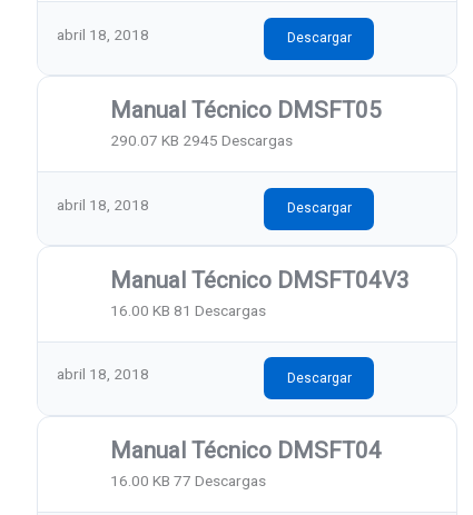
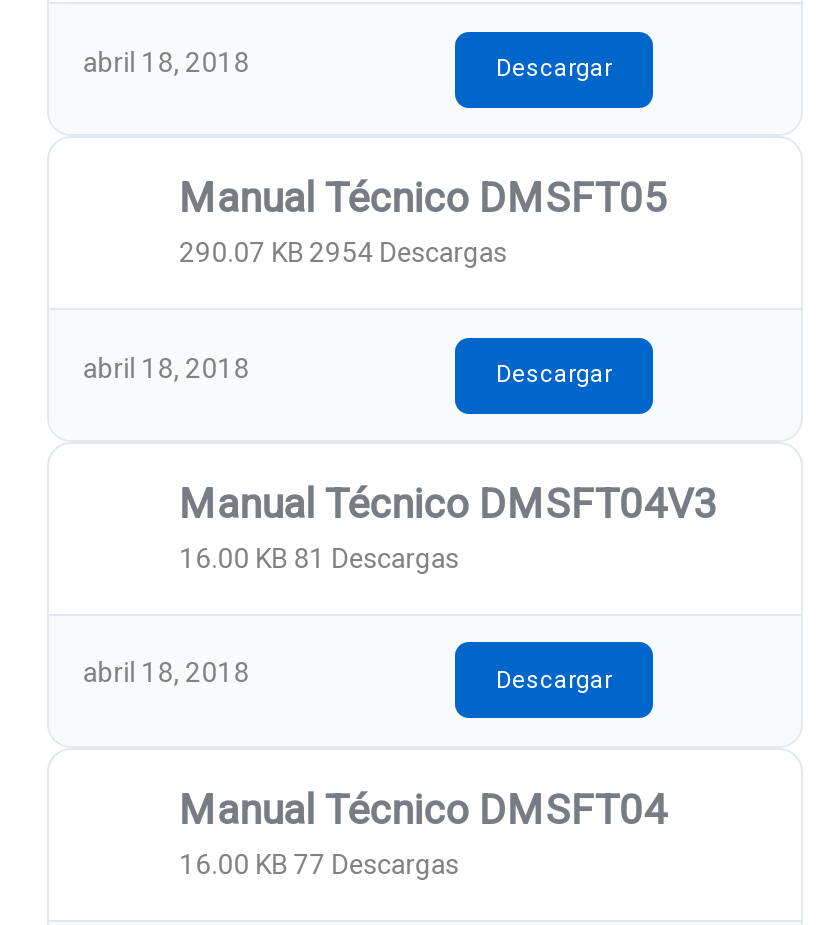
[110,131,293,149] 290.07 KB 2945 Descargas -> [179,235,507,267] 290.07 KB 2954 Descargas

